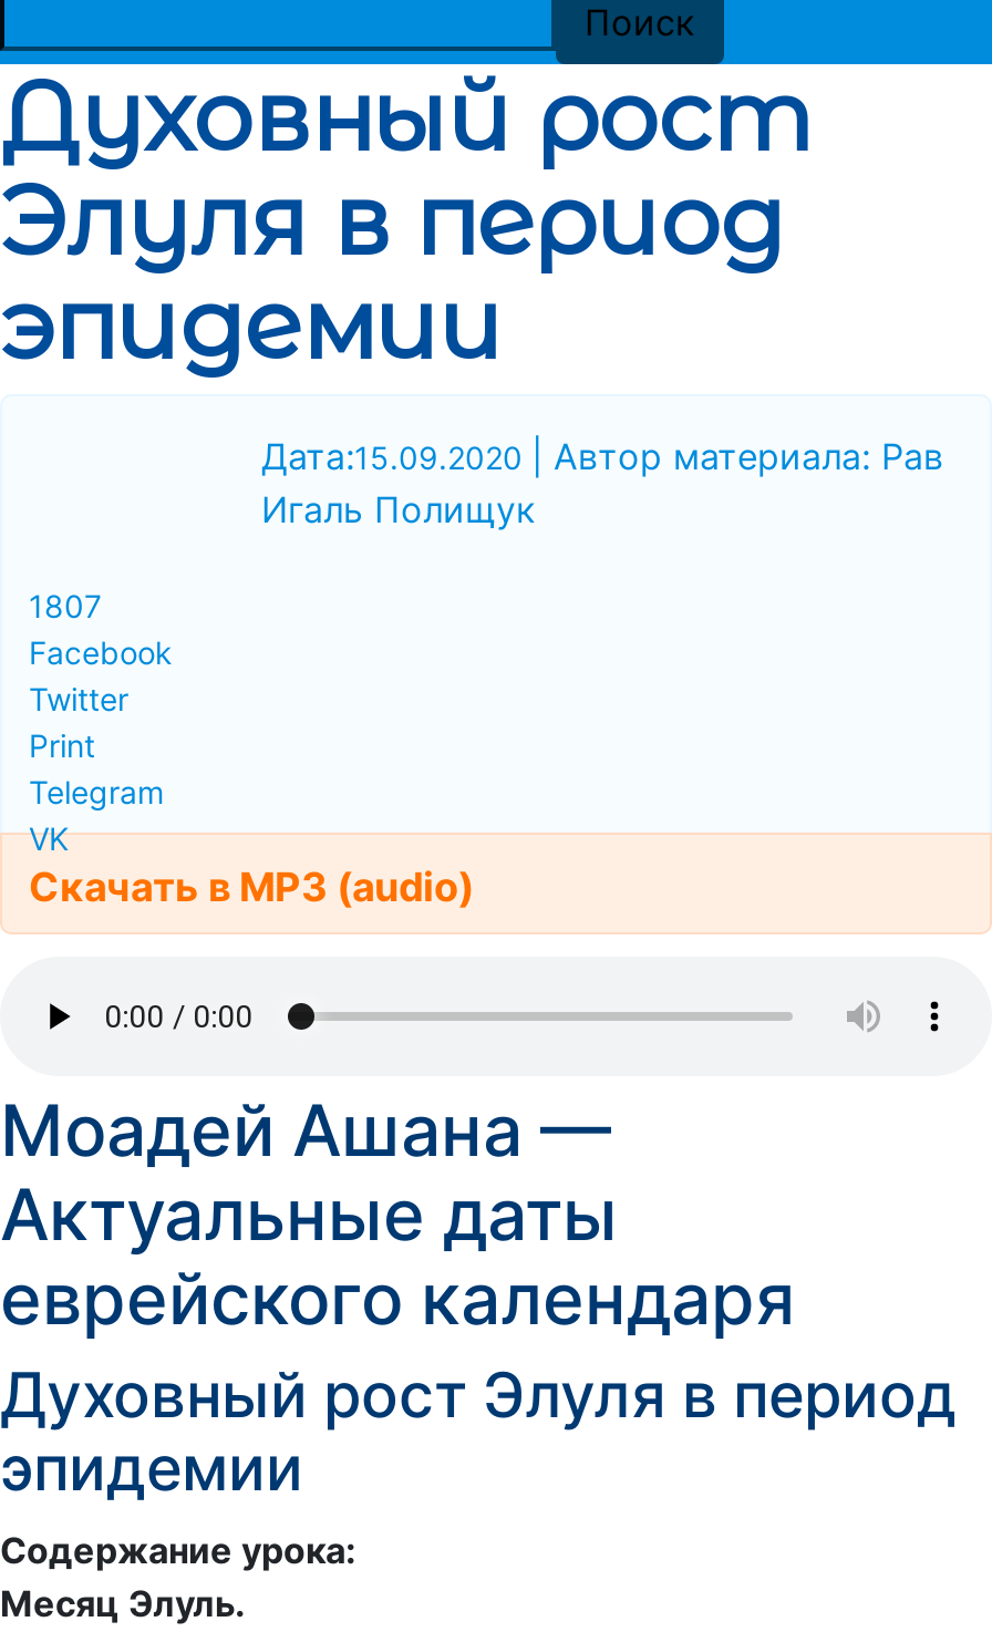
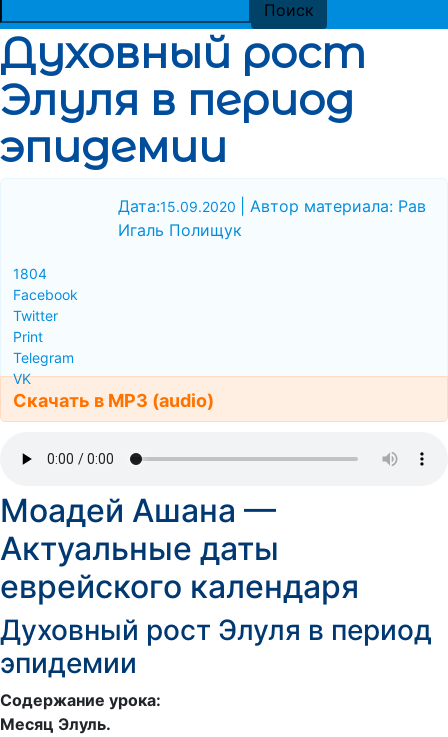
[29,587,102,624] 1807 -> [13,265,47,282] 1804

